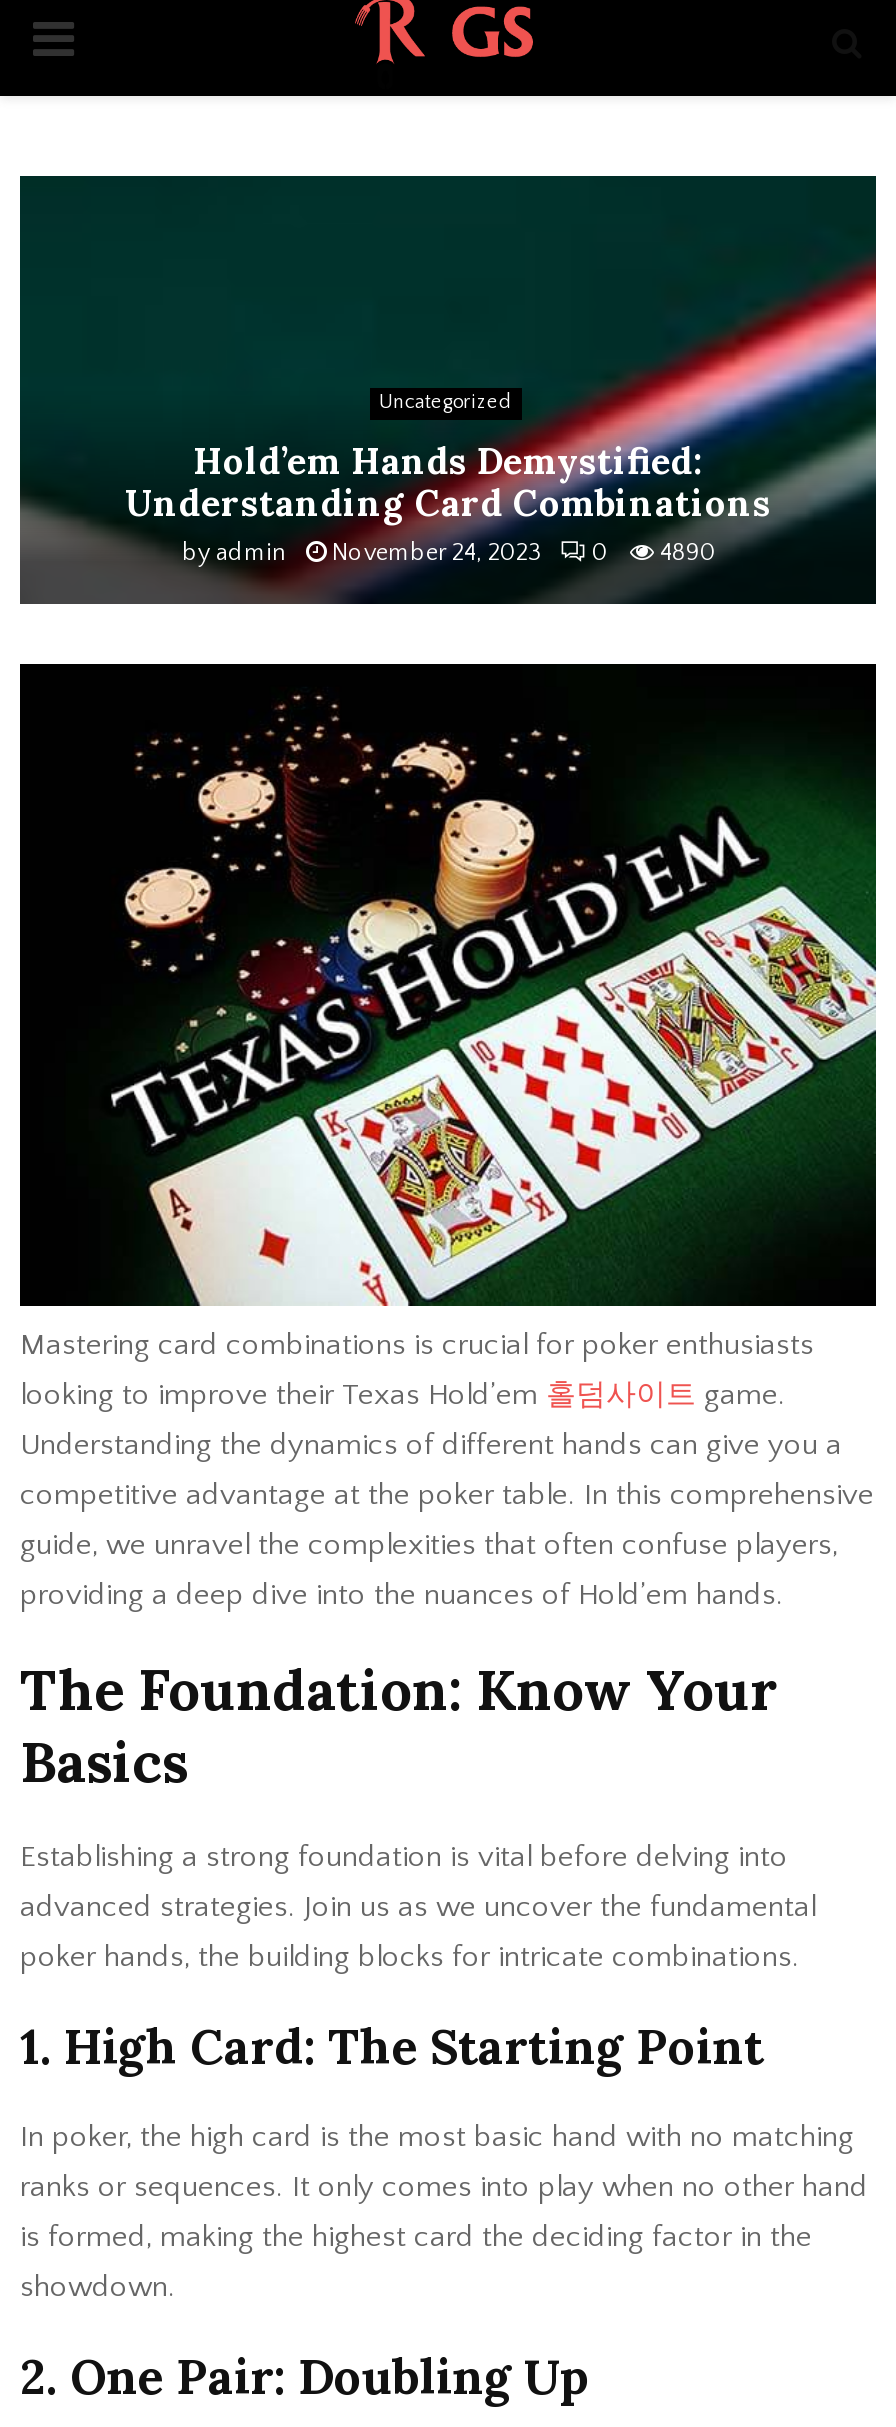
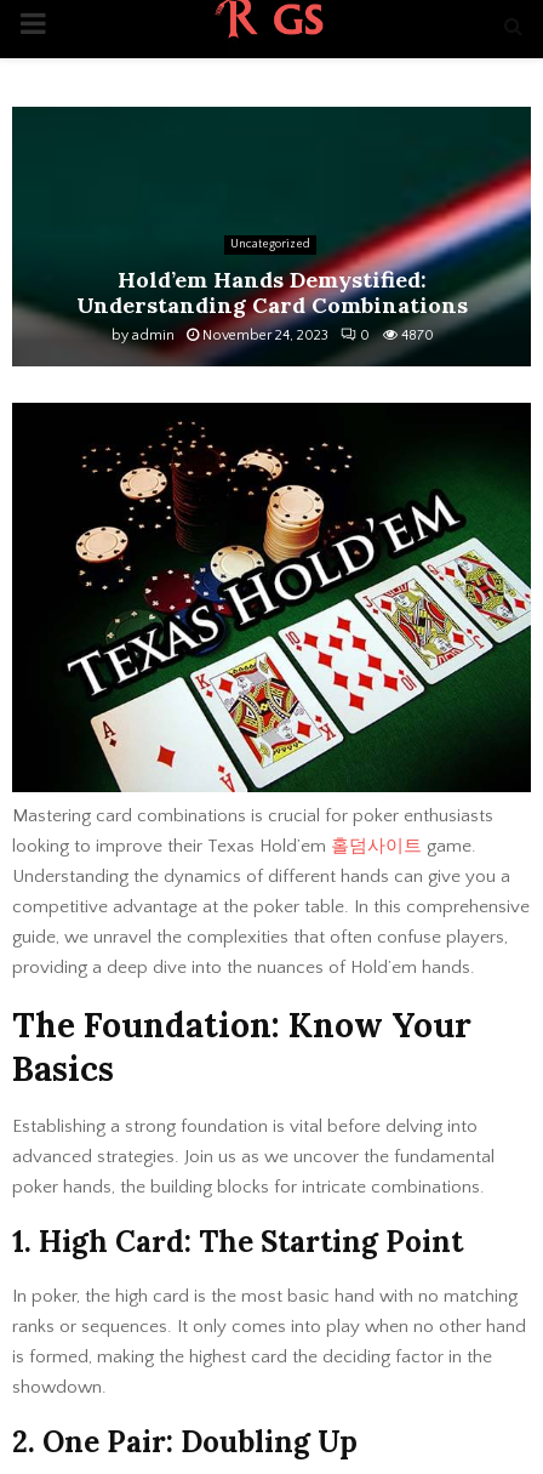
[182,540,716,566] by admin November 24, 2023 0 4890 -> [111,328,433,343] by admin November 24, 2023 0 4870

